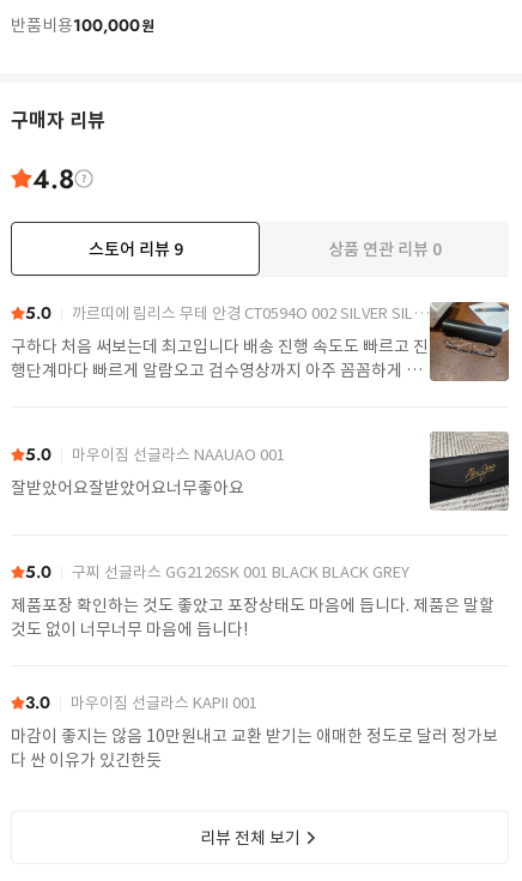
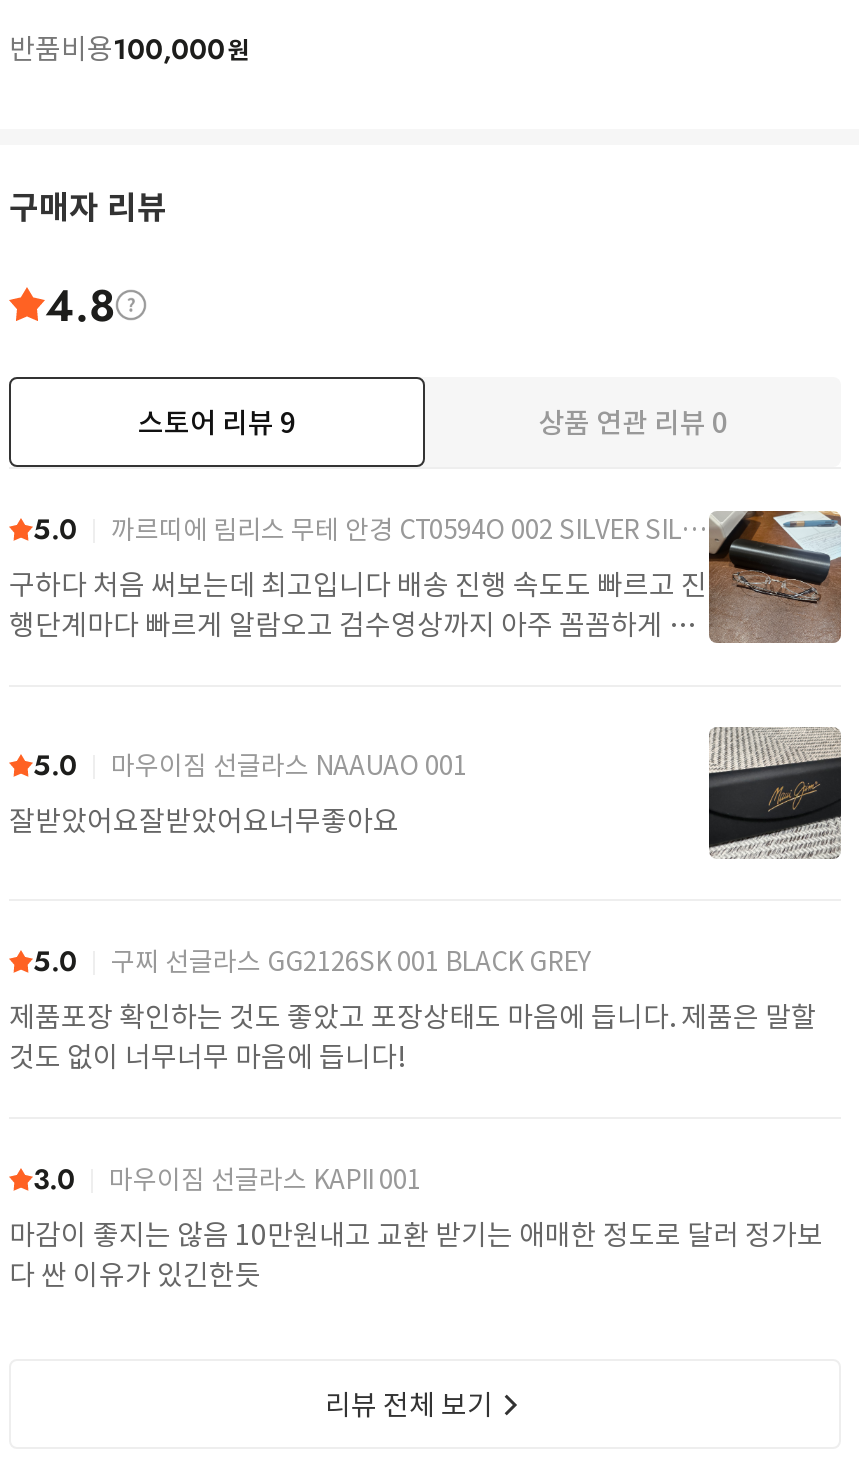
[72,562,409,582] 구찌 선글라스 GG2126SK 001 BLACK BLACK GREY -> [111,945,591,979] 구찌 선글라스 GG2126SK 001 BLACK GREY

